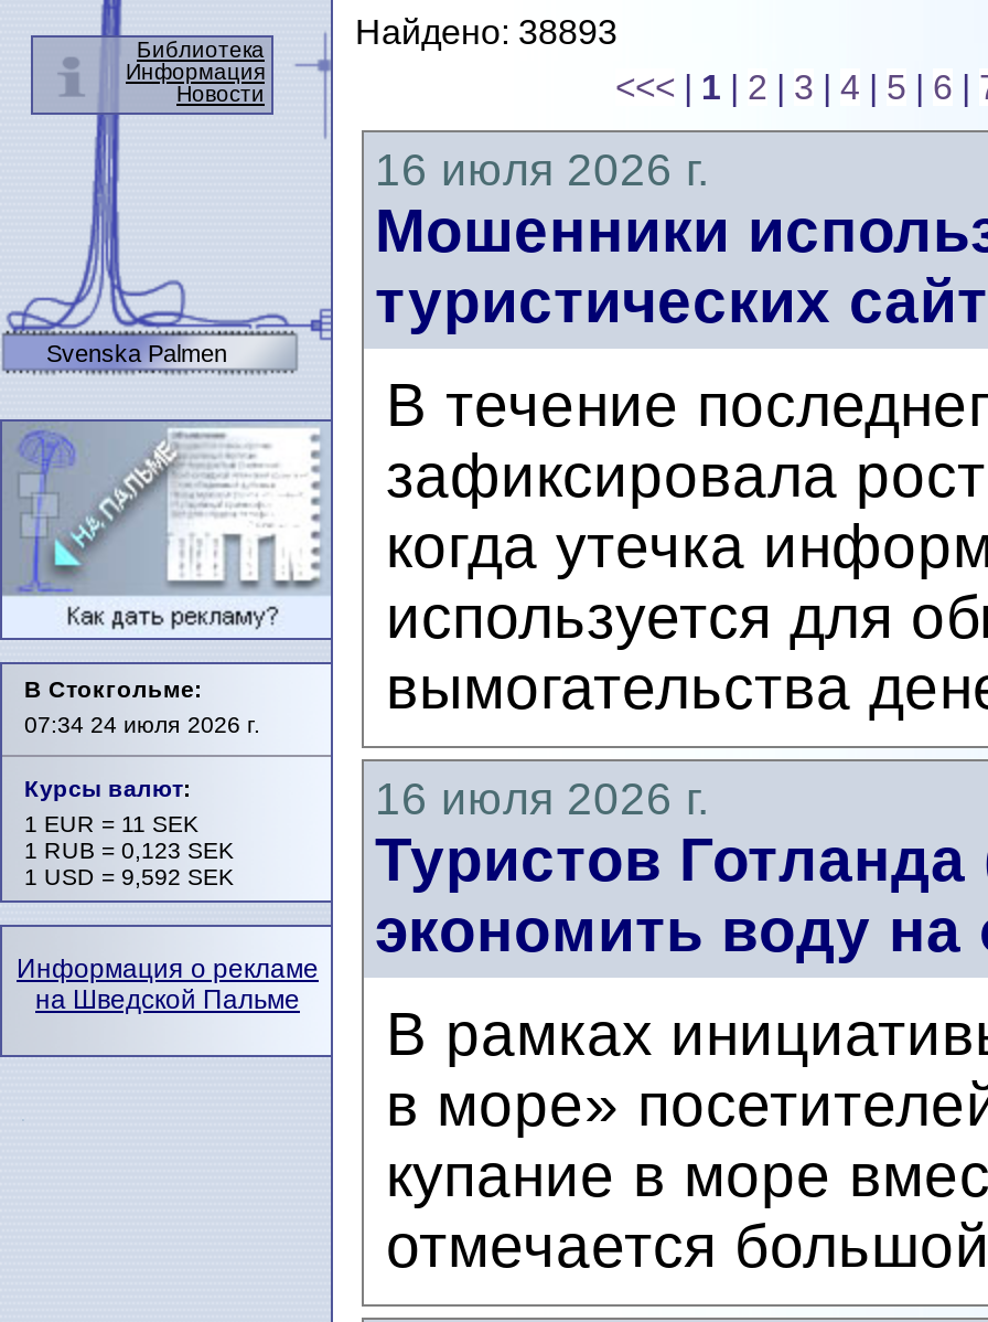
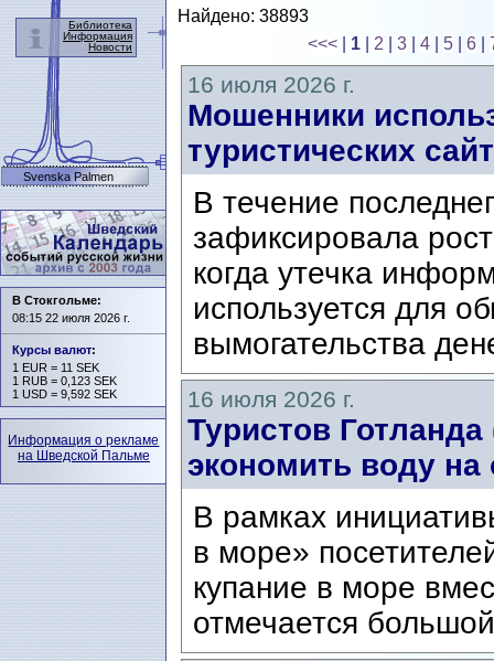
[7,419,329,607] [image] -> [3,211,164,274] [image]
moved [24,675,203,702] -> [12,294,101,307]: В Стокгольме:
[24,711,260,737] 07:34 24 июля 2026 г. -> [12,311,130,324] 08:15 22 июля 2026 г.
moved [17,775,319,1015] -> [8,343,159,463]: Курсы валют: | 1 EUR = 11 SEK | 1 RUB = 0,123 SEK | 1 USD = 9,592 SEK | Информация о рекламе | на Шведской Пальме

